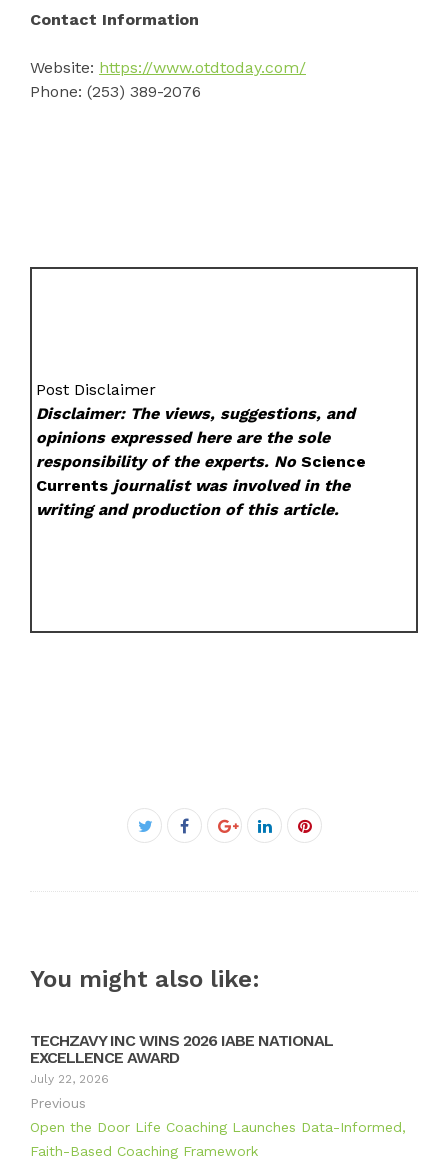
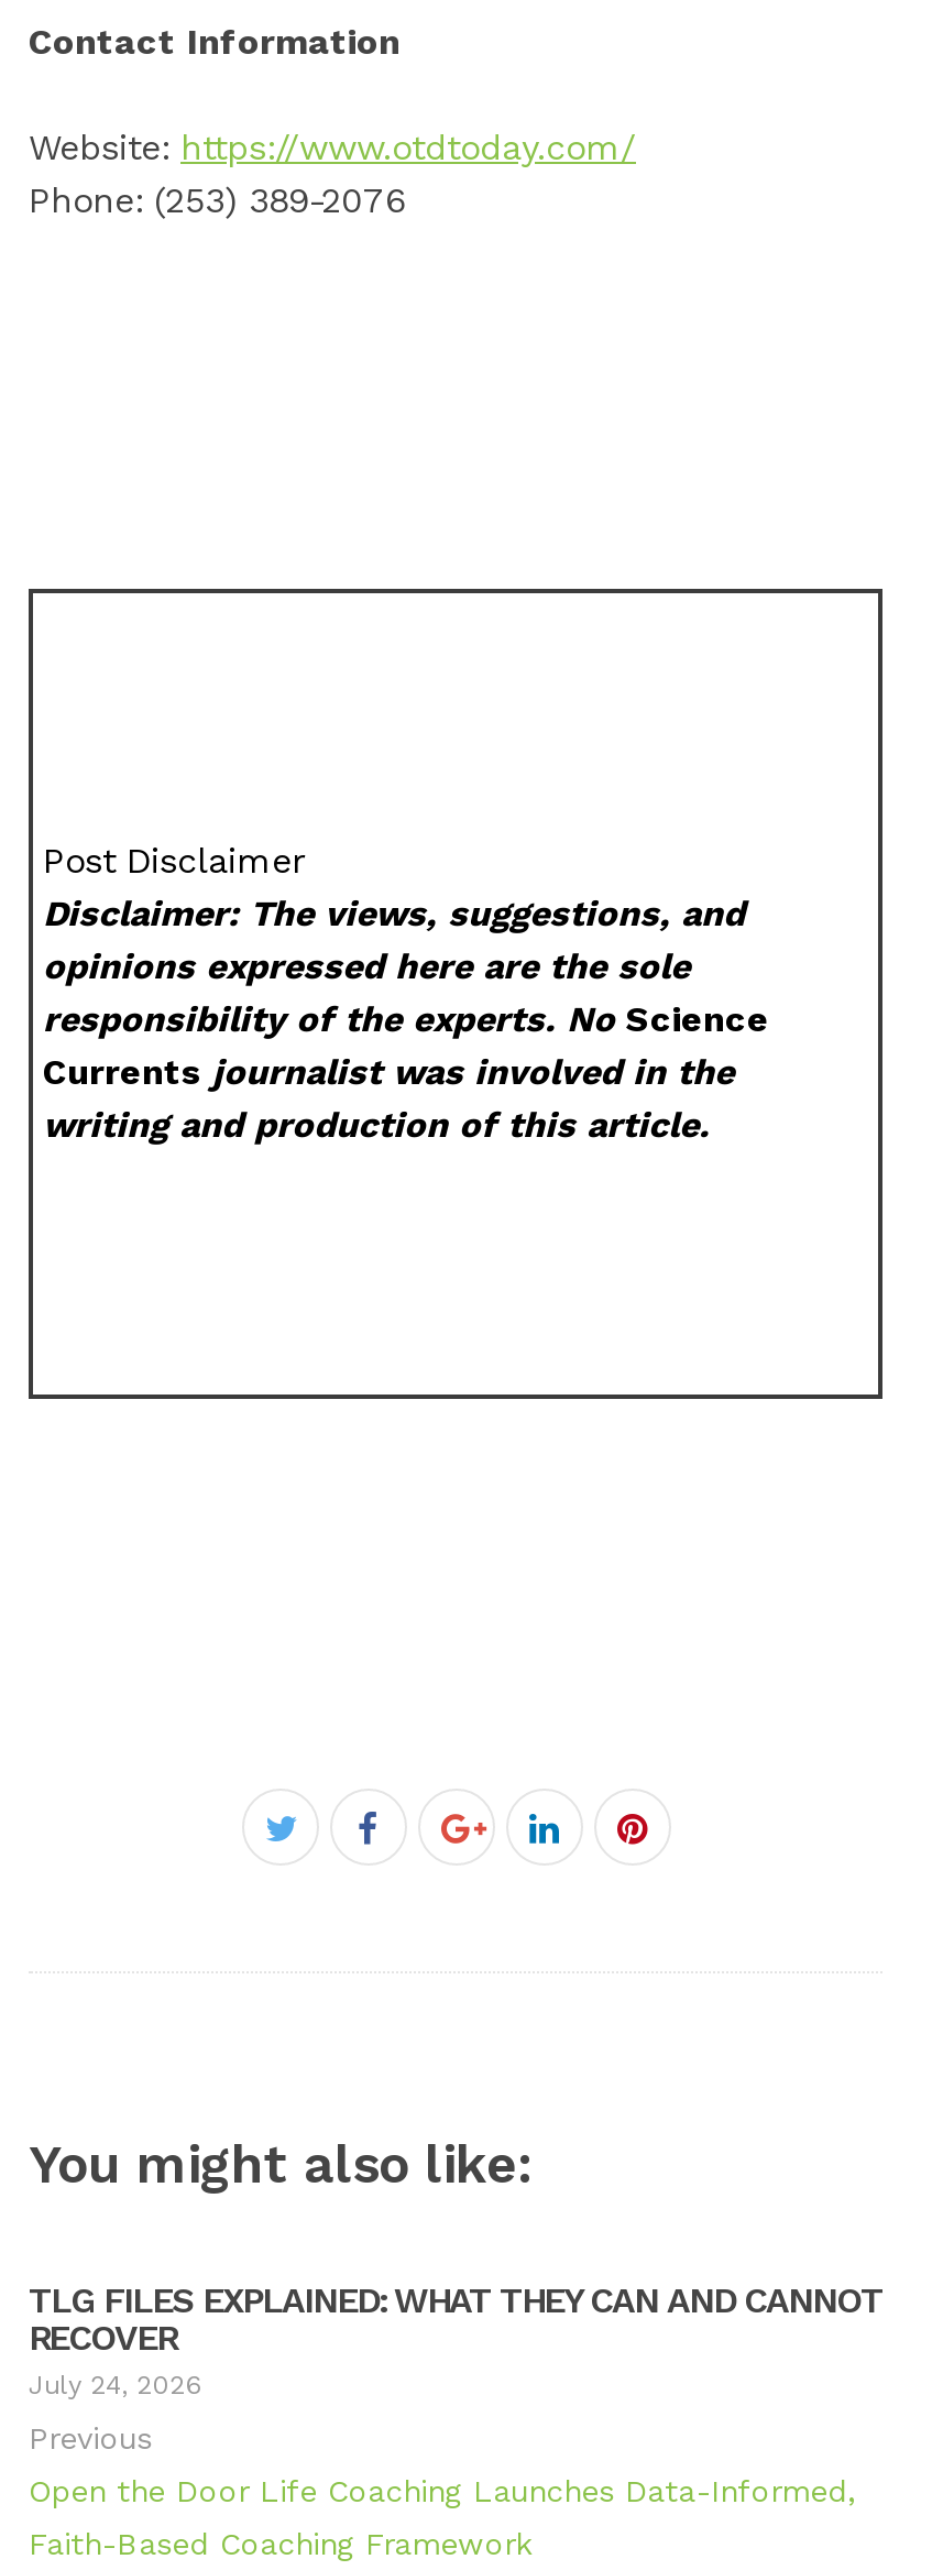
[30,1031,333,1086] TECHZAVY INC WINS 2026 IABE NATIONAL | EXCELLENCE AWARD | July 22, 2026 -> [29,2279,882,2400] TLG FILES EXPLAINED: WHAT THEY CAN AND CANNOT | RECOVER | July 24, 2026

